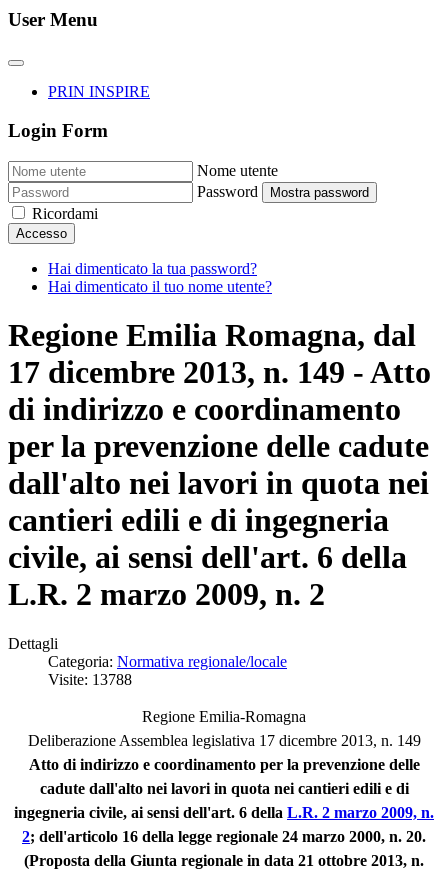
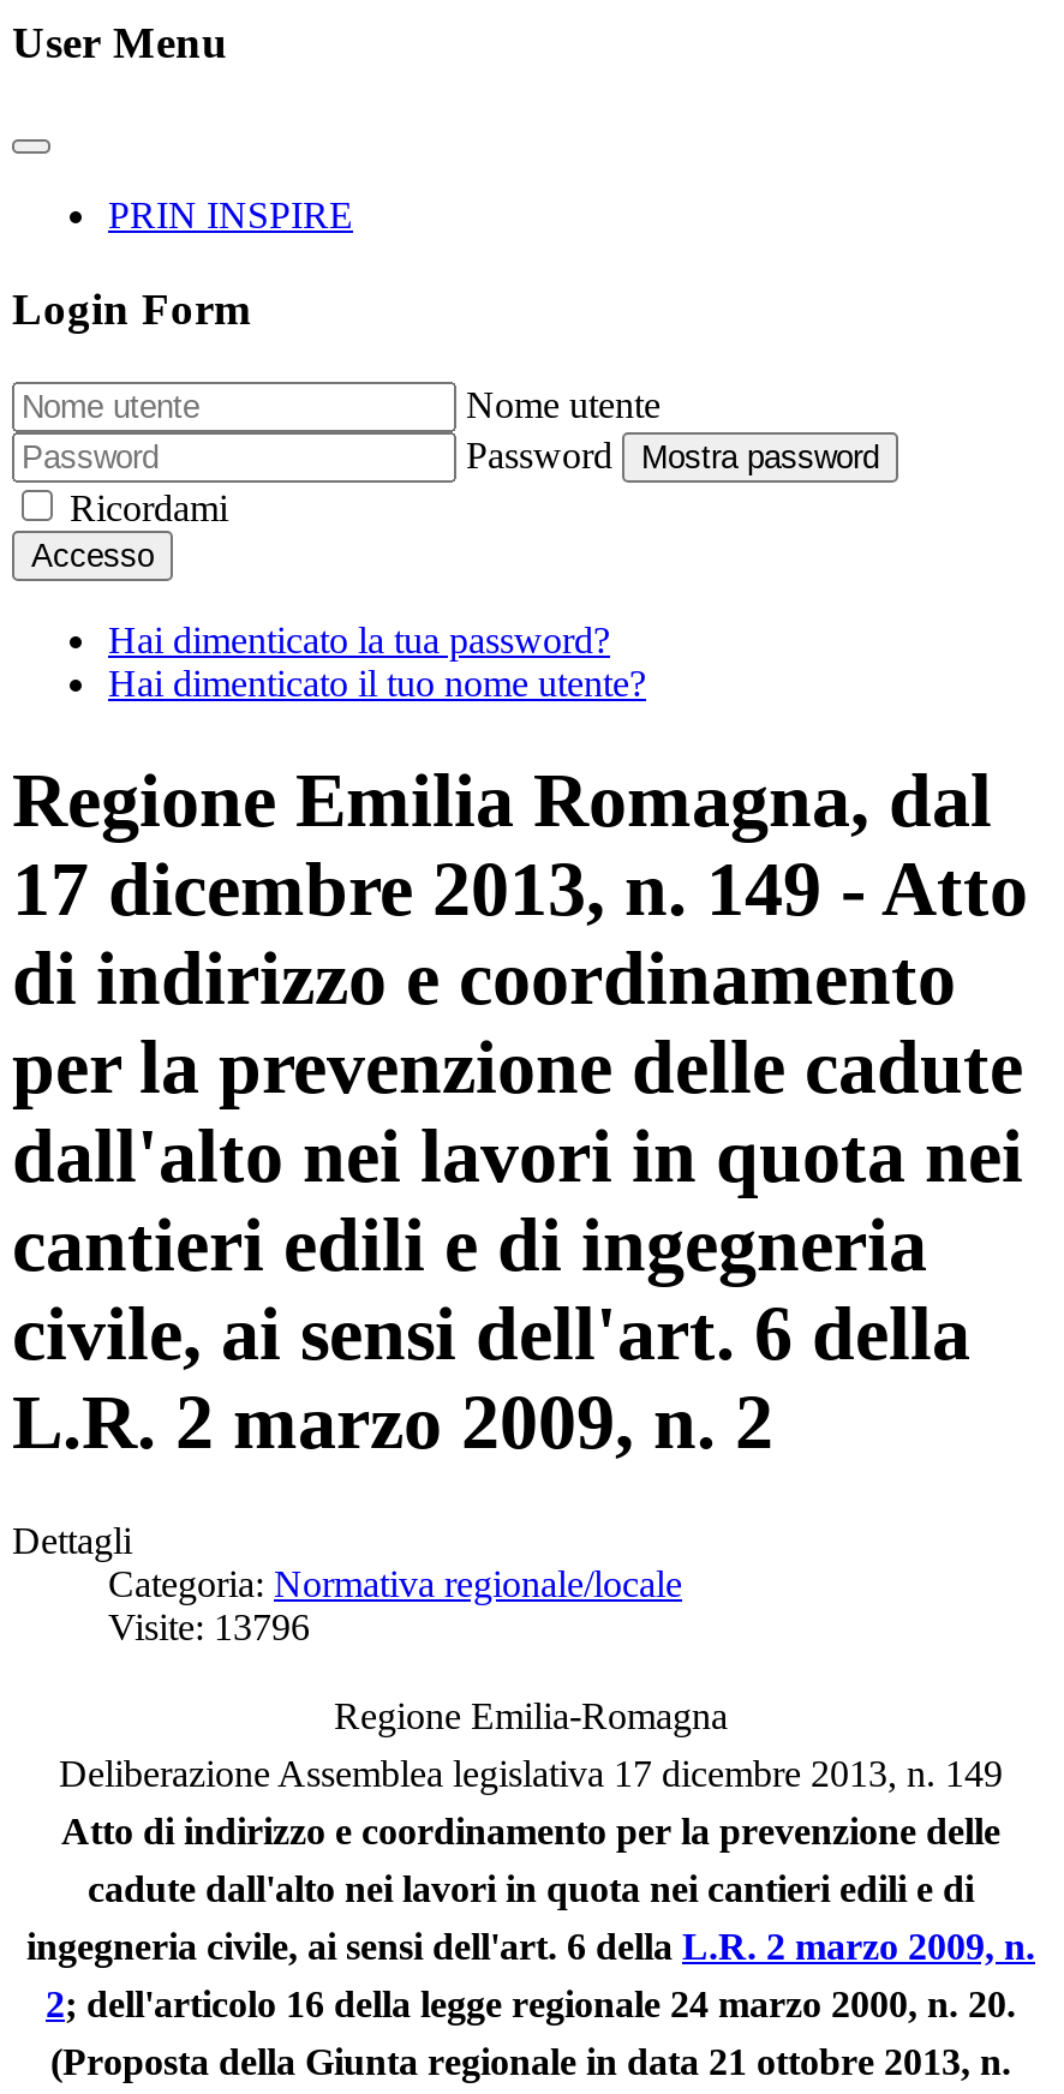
[48,671,132,688] Visite: 13788 -> [108,1606,310,1646] Visite: 13796

